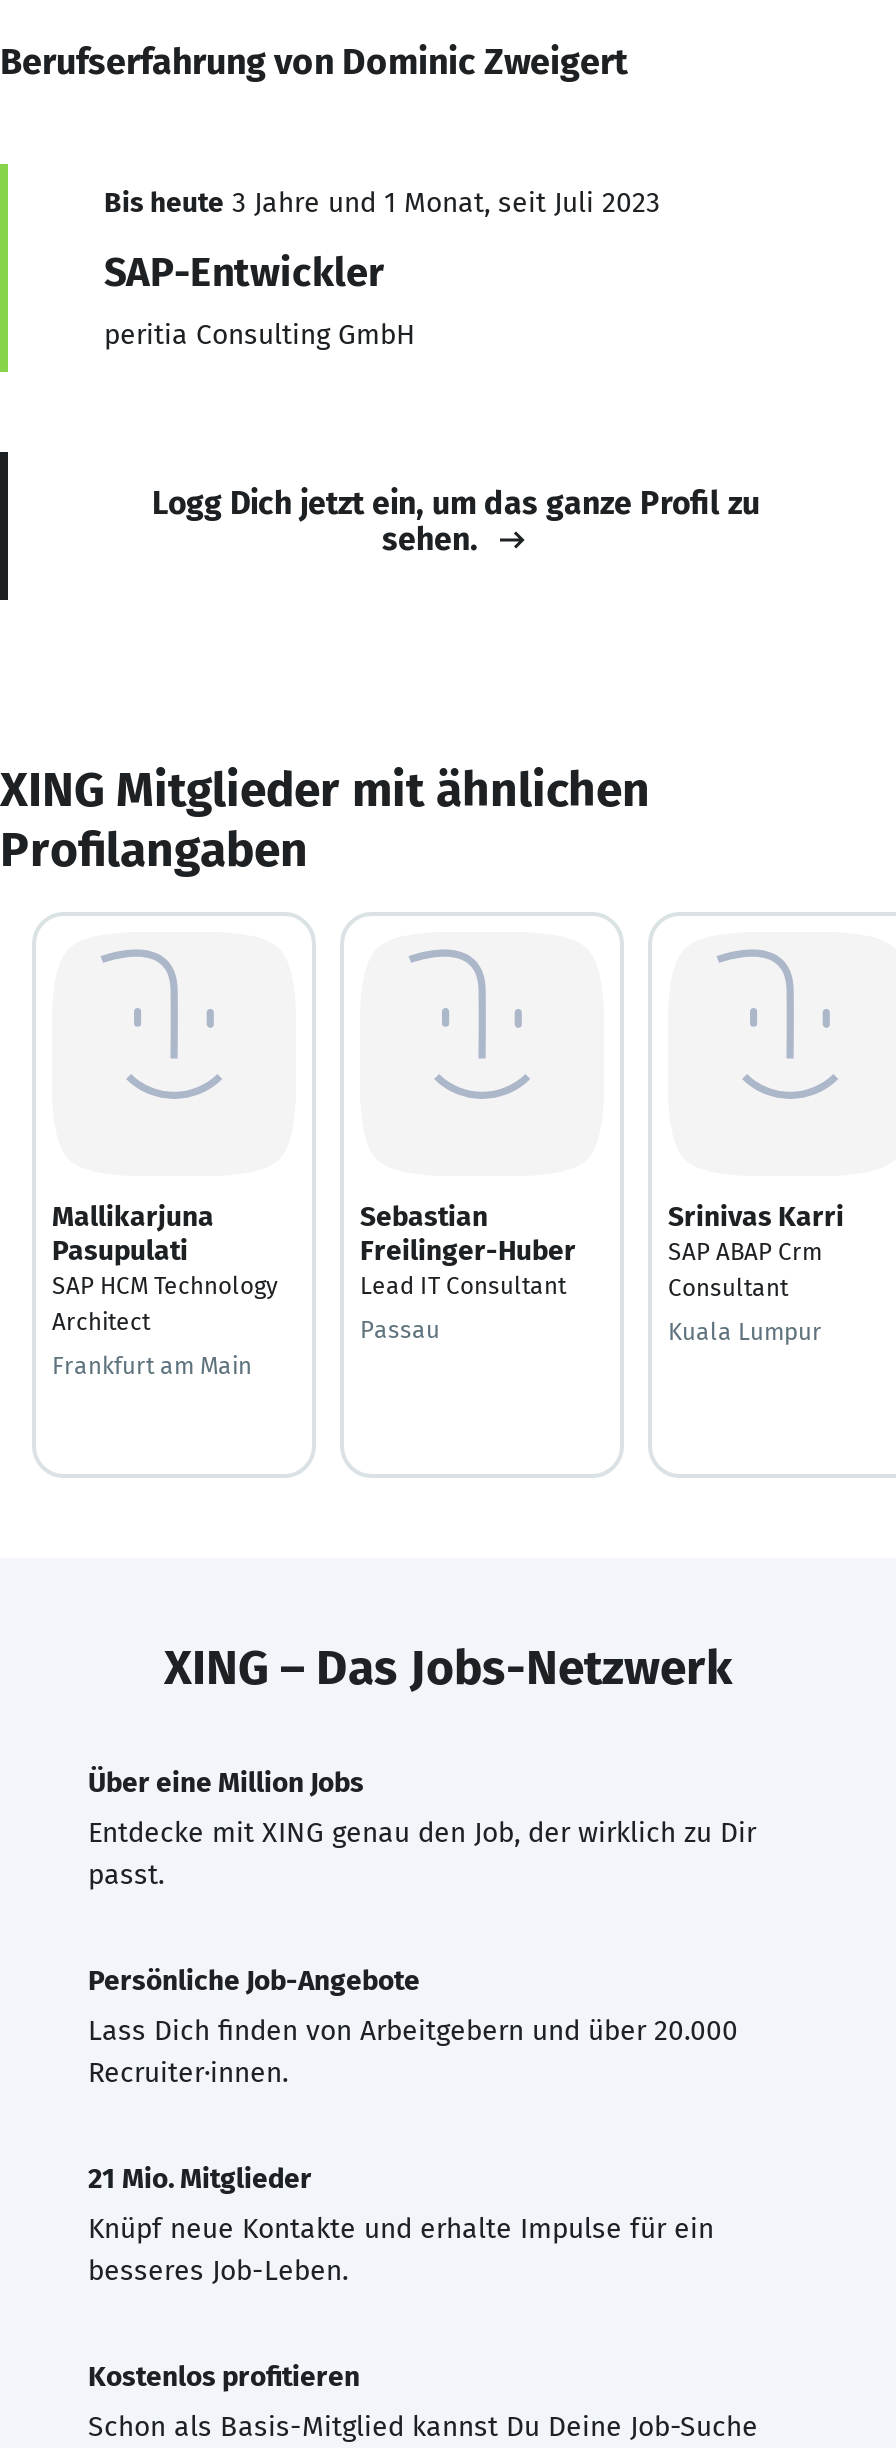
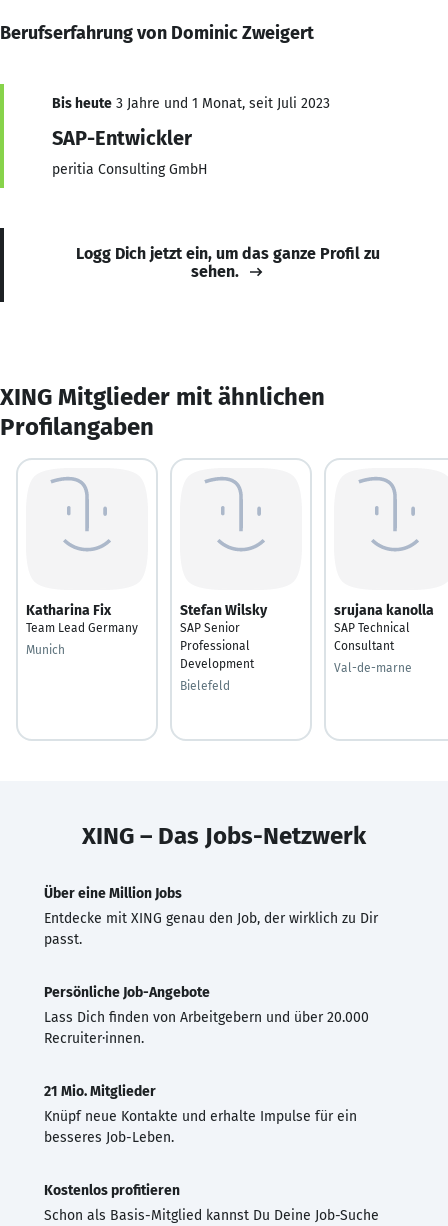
[52,1199,278,1335] Mallikarjuna | Pasupulati | SAP HCM Technology | Architect -> [26,601,138,634] Katharina Fix | Team Lead Germany
[360,1199,576,1299] Sebastian | Freilinger-Huber | Lead IT Consultant -> [180,601,267,670] Stefan Wilsky | SAP Senior | Professional | Development
[668,1199,844,1265] Srinivas Karri | SAP ABAP Crm -> [334,601,434,634] srujana kanolla | SAP Technical
[360,1315,440,1343] Passau -> [180,678,230,692] Bielefeld
[668,1317,822,1345] Kuala Lumpur -> [334,660,412,674] Val-de-marne
[52,1351,252,1379] Frankfurt am Main -> [26,642,65,656] Munich

